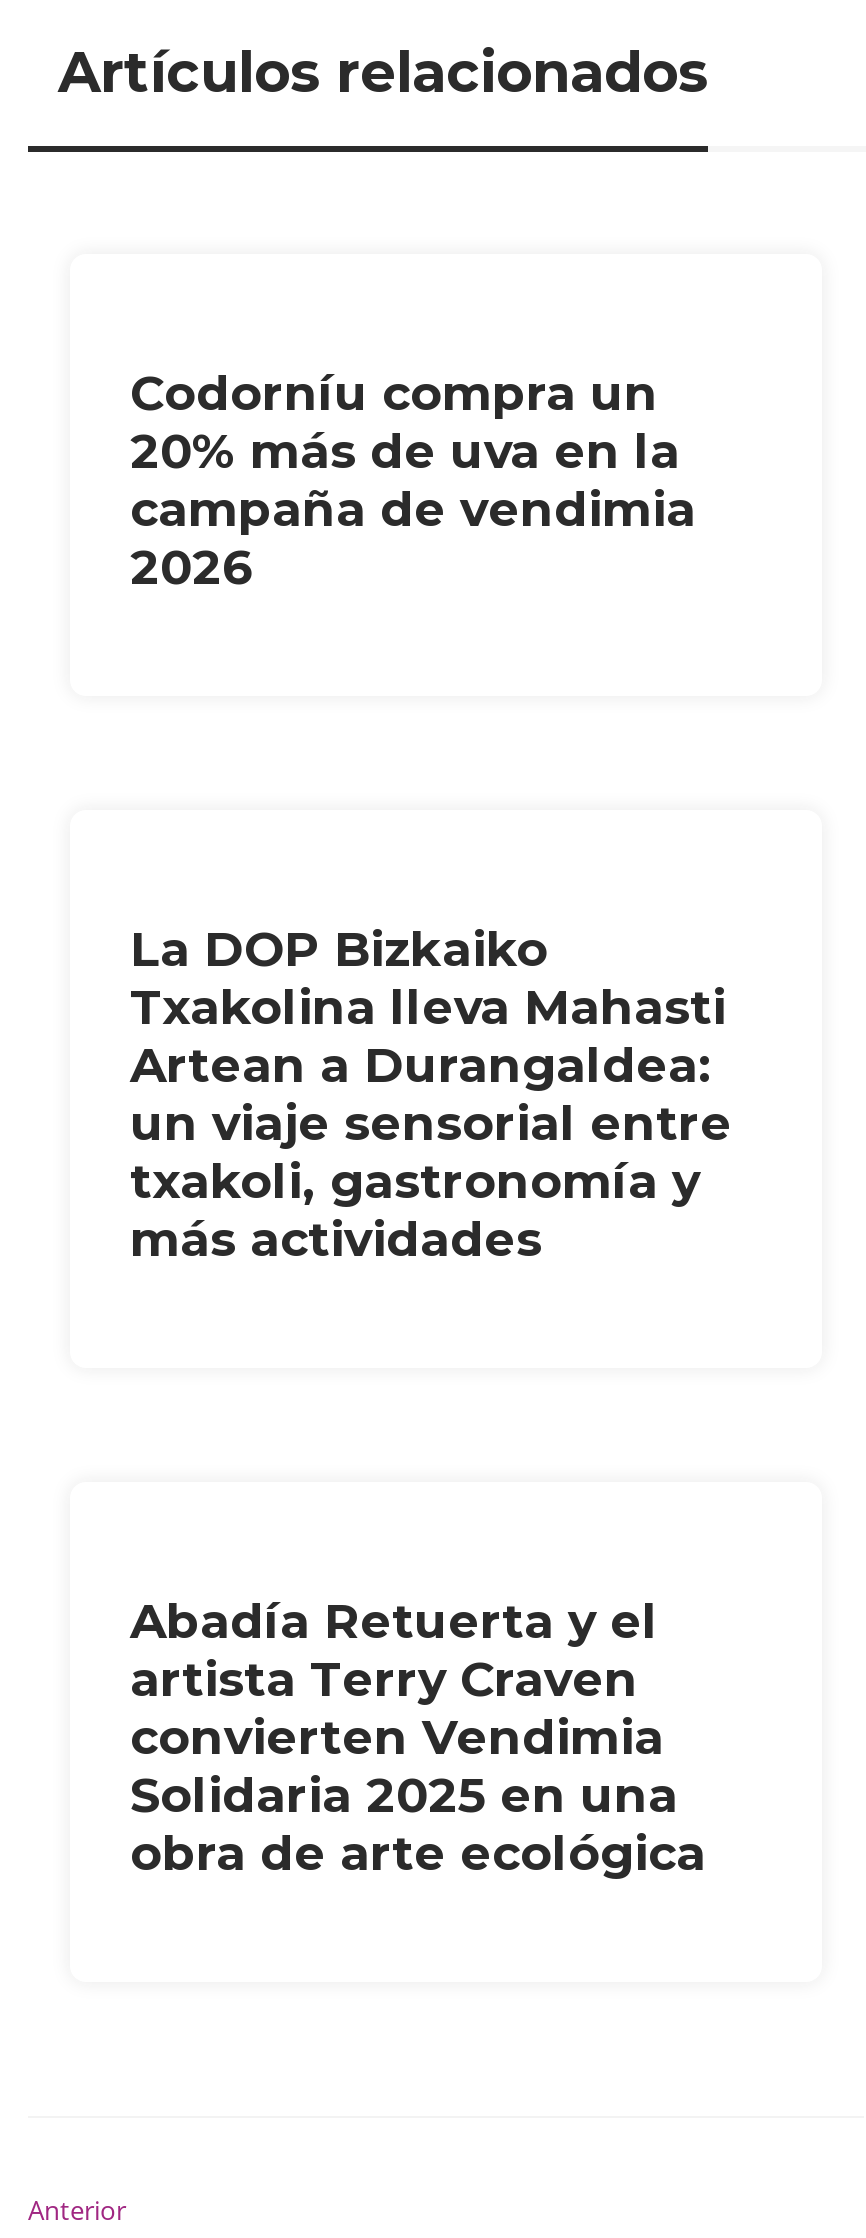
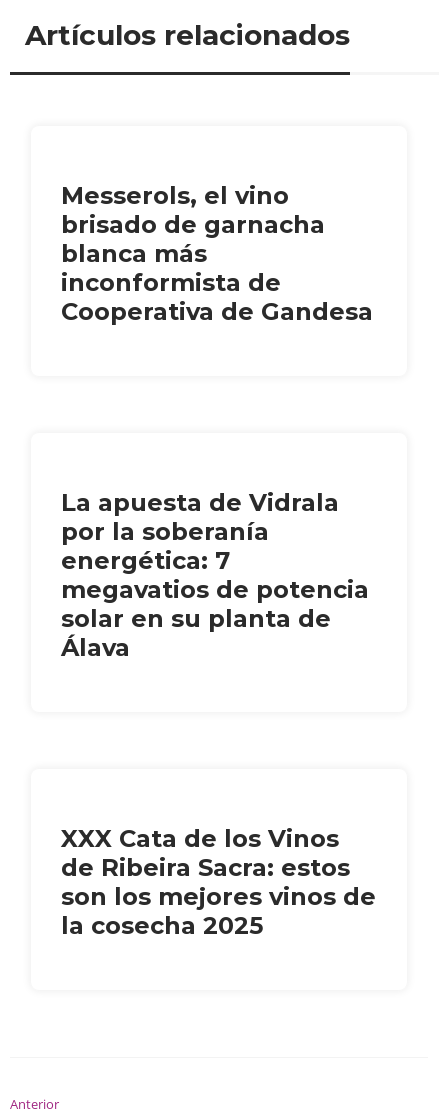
[130,364,696,596] Codorníu compra un | 20% más de uva en la | campaña de vendimia | 2026 -> [61,181,373,326] Messerols, el vino | brisado de garnacha | blanca más | inconformista de | Cooperativa de Gandesa
[130,920,732,1268] La DOP Bizkaiko | Txakolina lleva Mahasti | Artean a Durangaldea: | un viaje sensorial entre | txakoli, gastronomía y | más actividades -> [61,488,369,662] La apuesta de Vidrala | por la soberanía | energética: 7 | megavatios de potencia | solar en su planta de | Álava
[130,1592,706,1882] Abadía Retuerta y el | artista Terry Craven | convierten Vendimia | Solidaria 2025 en una | obra de arte ecológica -> [61,824,376,940] XXX Cata de los Vinos | de Ribeira Sacra: estos | son los mejores vinos de | la cosecha 2025

